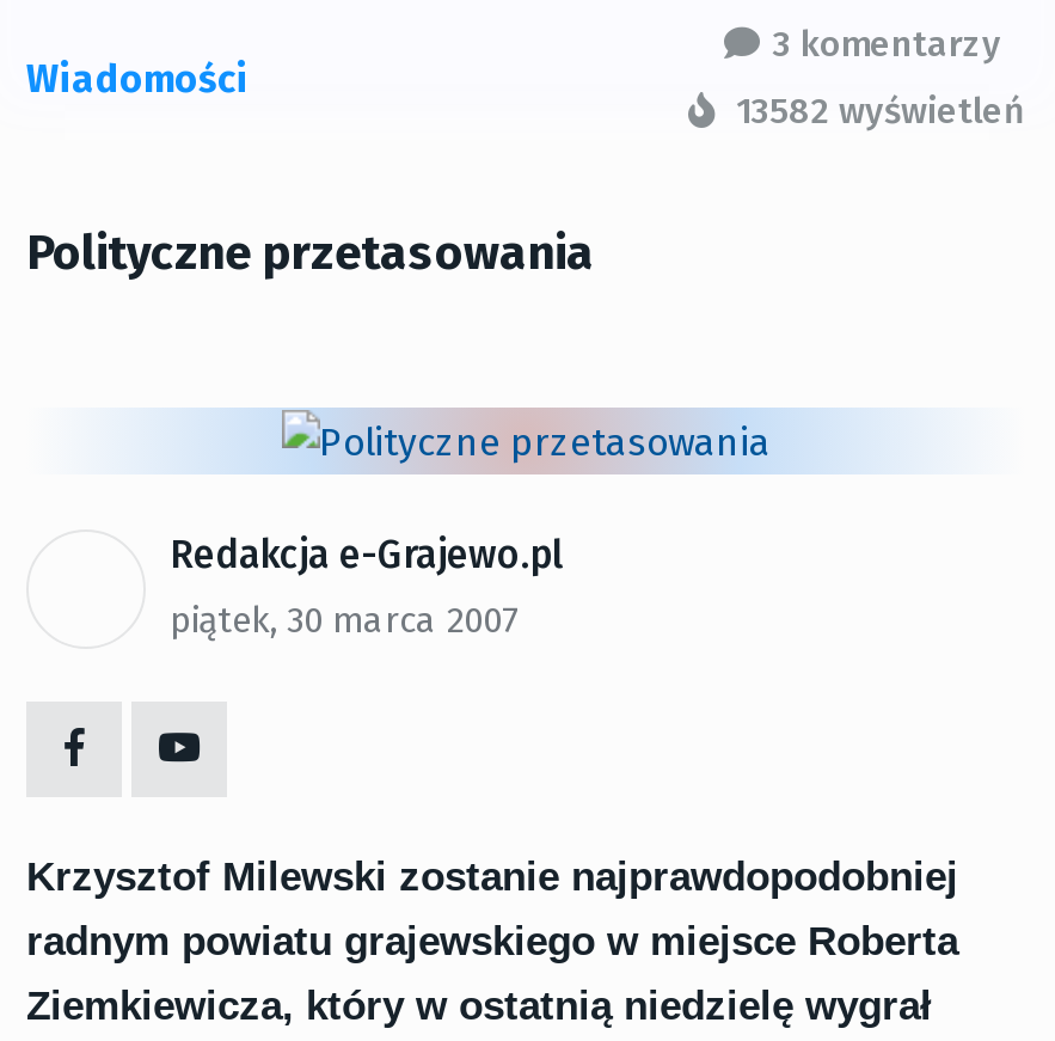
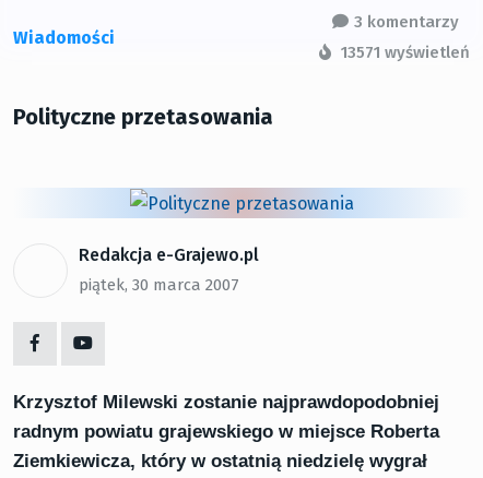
[726,90,1025,133] 13582 wyświetleń -> [337,43,470,62] 13571 wyświetleń

